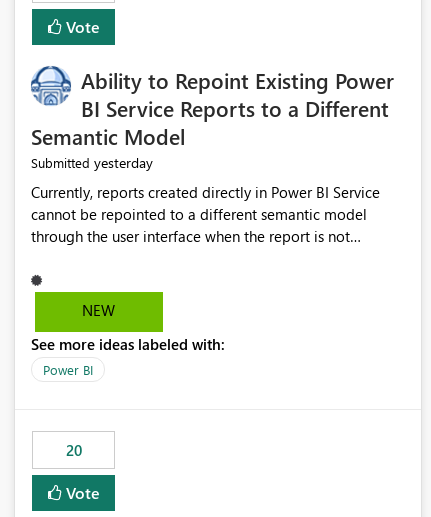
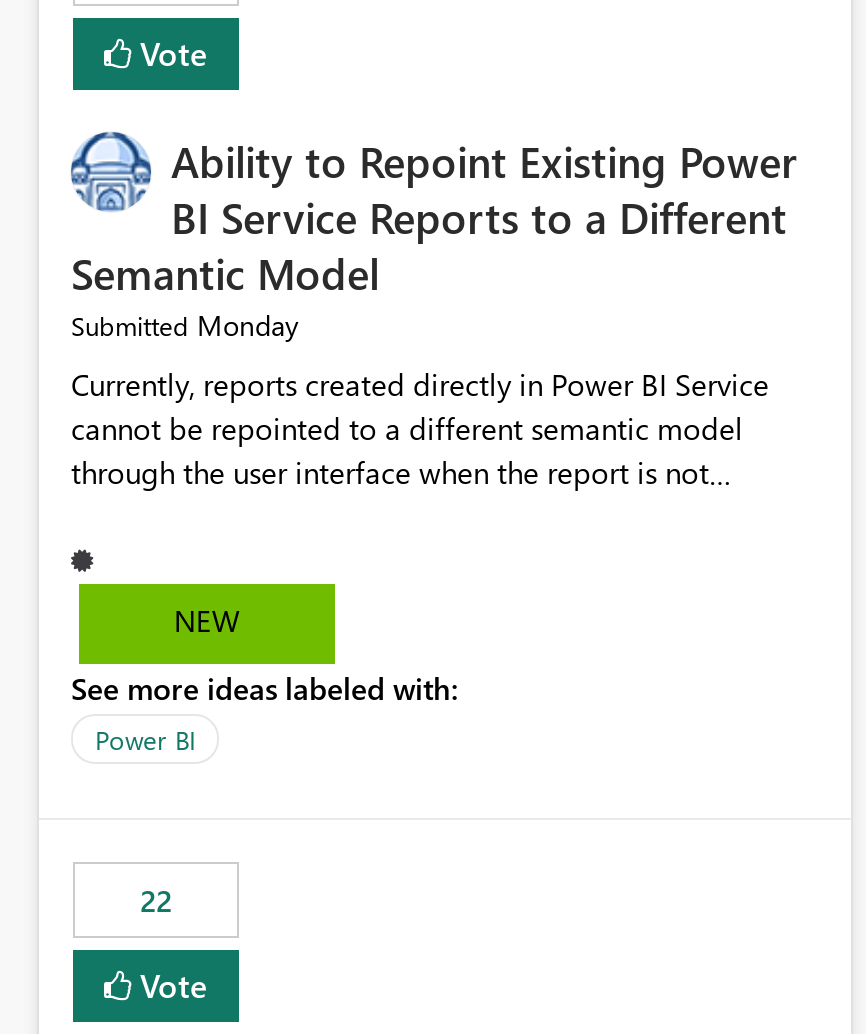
[31,153,153,172] Submitted yesterday -> [71,307,299,345] Submitted Monday
[65,440,81,460] 20 -> [140,881,172,921] 22

